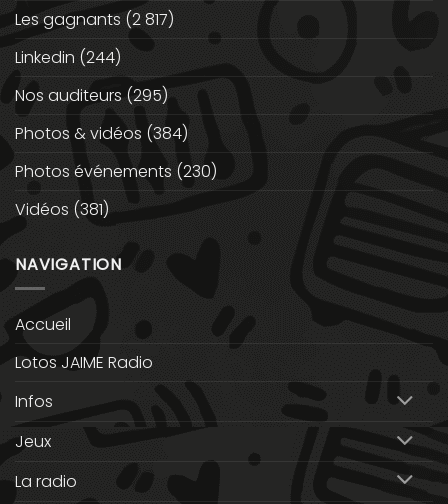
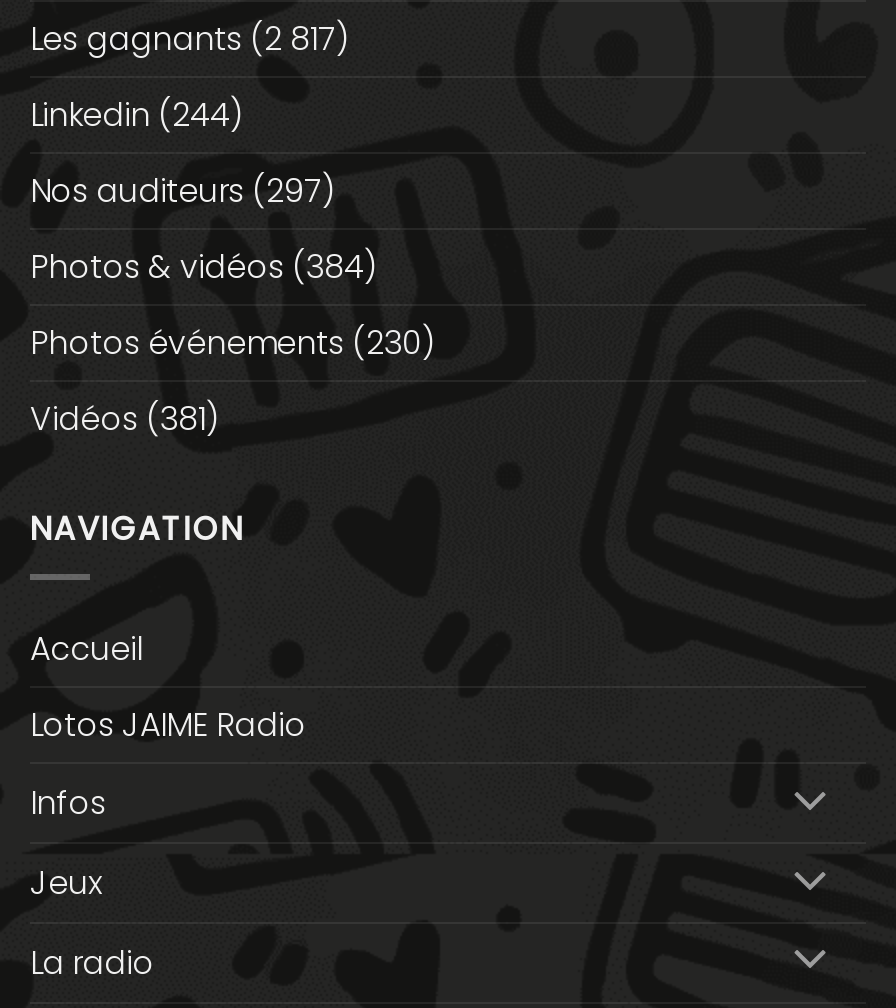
[15,84,168,107] Nos auditeurs (295) -> [30,168,334,214] Nos auditeurs (297)

